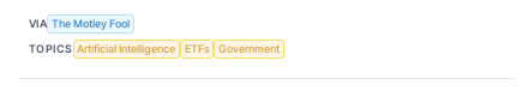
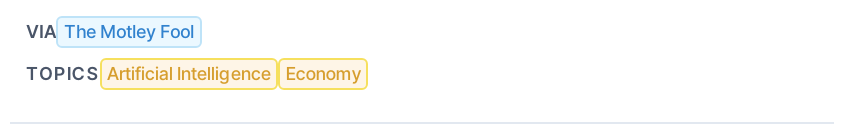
[185,42,280,56] ETFs | Government -> [286,63,362,85] Economy

